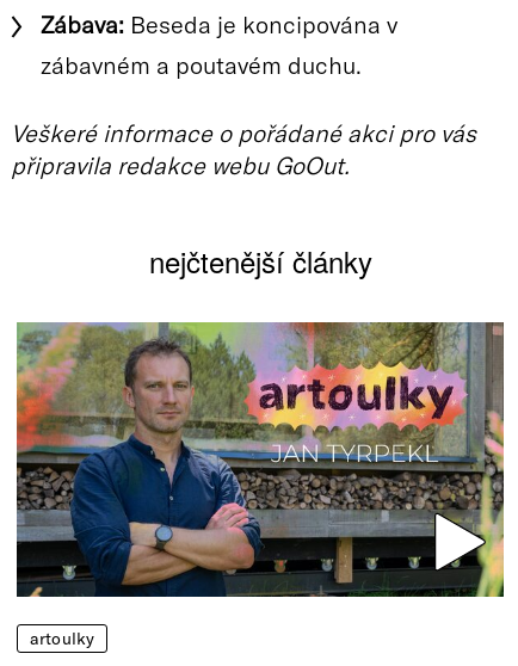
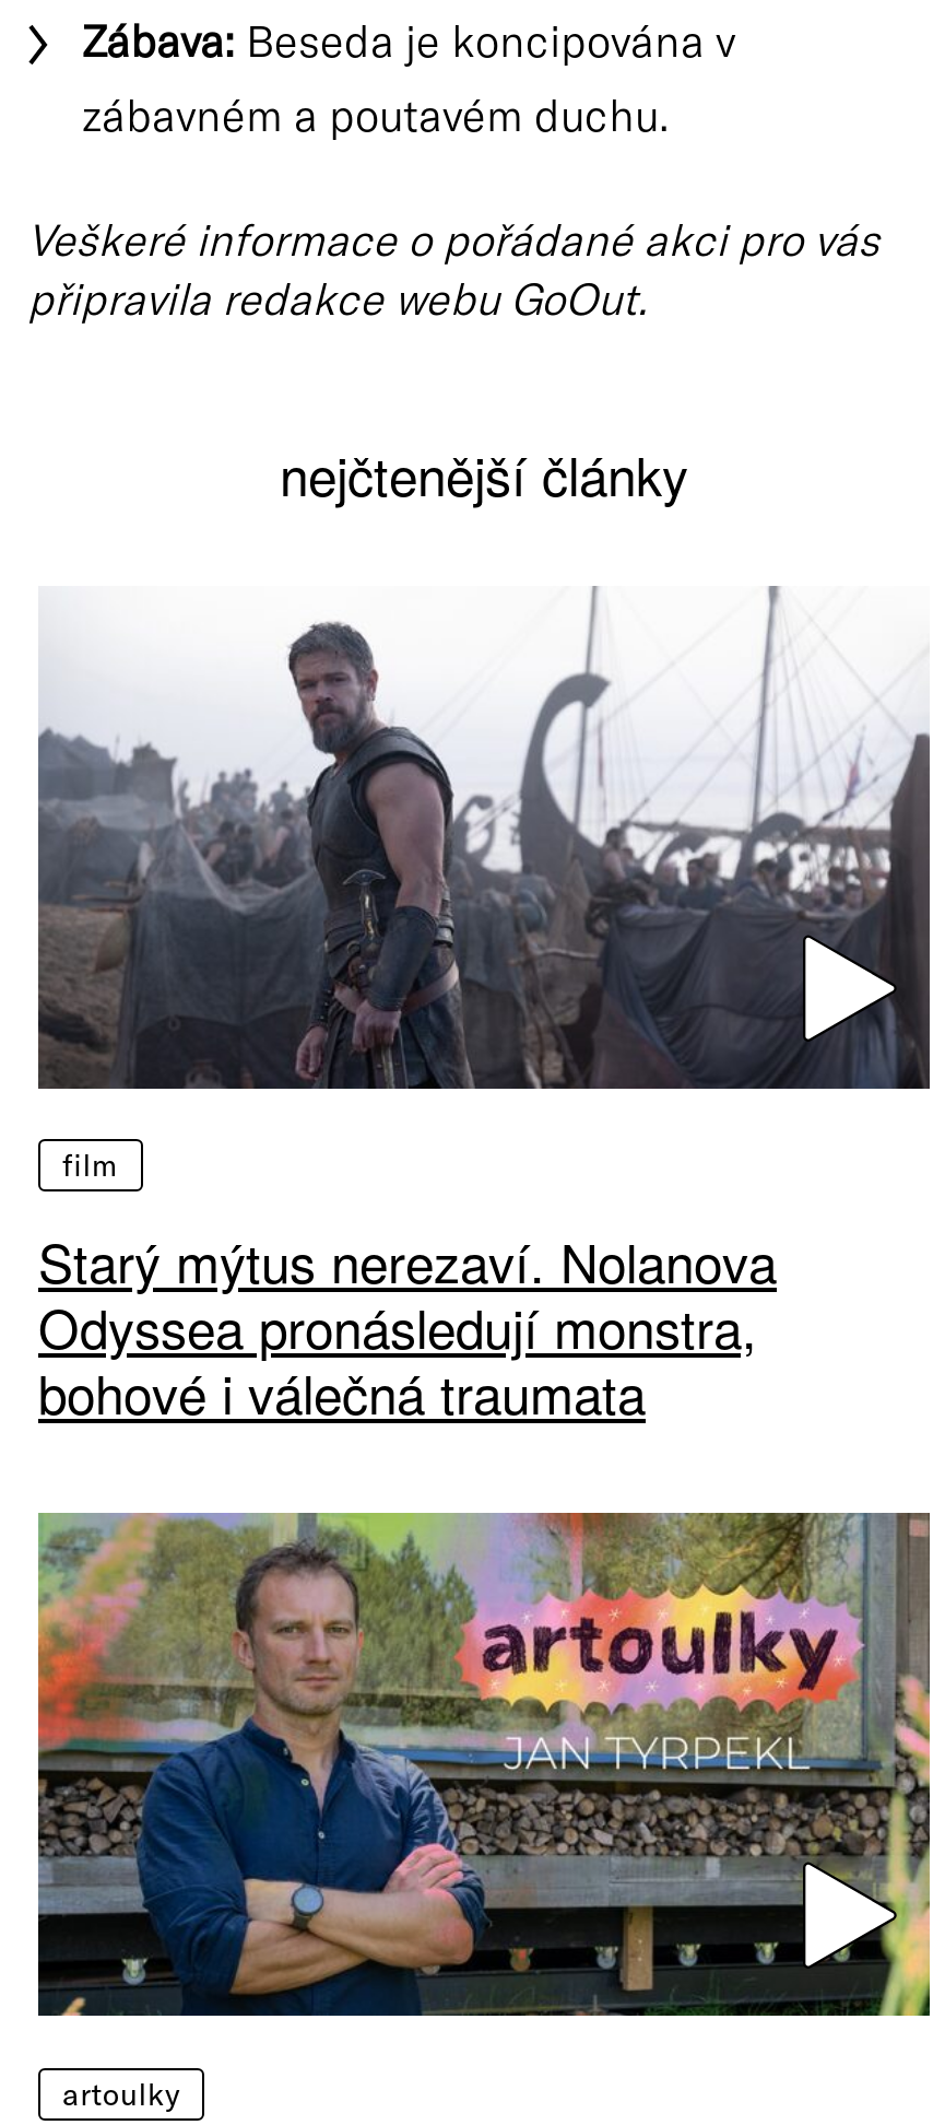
none -> [36,586,932,1431] [image] | film | Starý mýtus nerezaví. Nolanova | Odyssea pronásledují monstra, | bohové i válečná traumata

